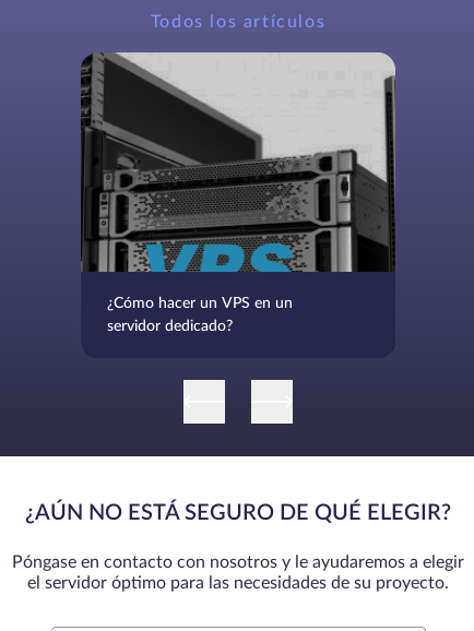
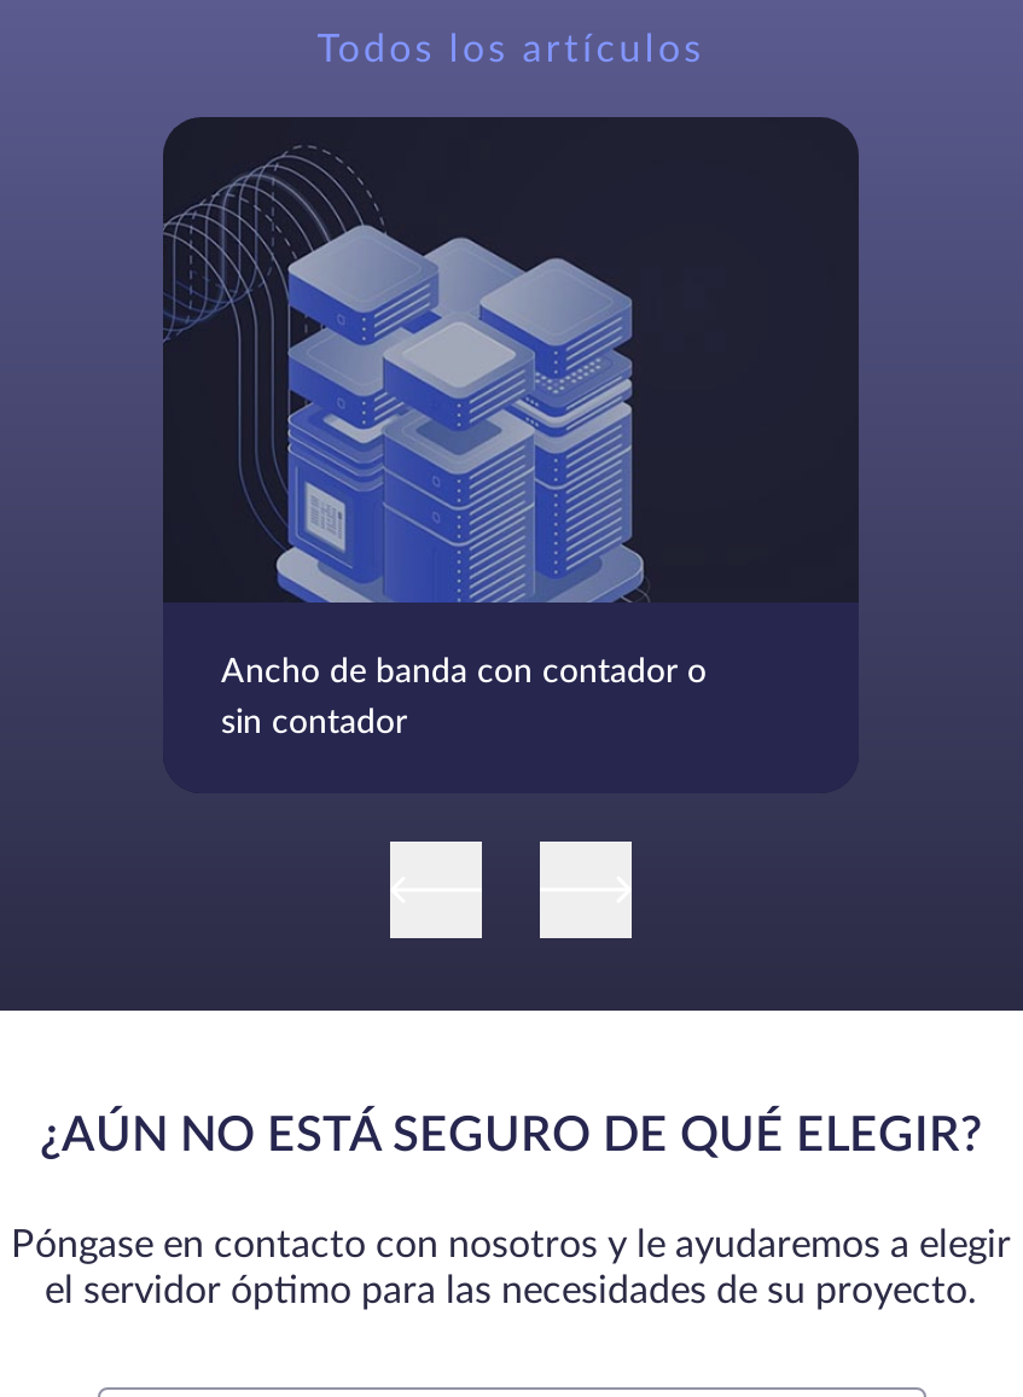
[81,51,396,311] [image] | ¿Cómo hacer un VPS en un -> [163,115,861,688] [image] | Ancho de banda con contador o
[107,318,233,334] servidor dedicado? -> [221,705,407,739] sin contador

